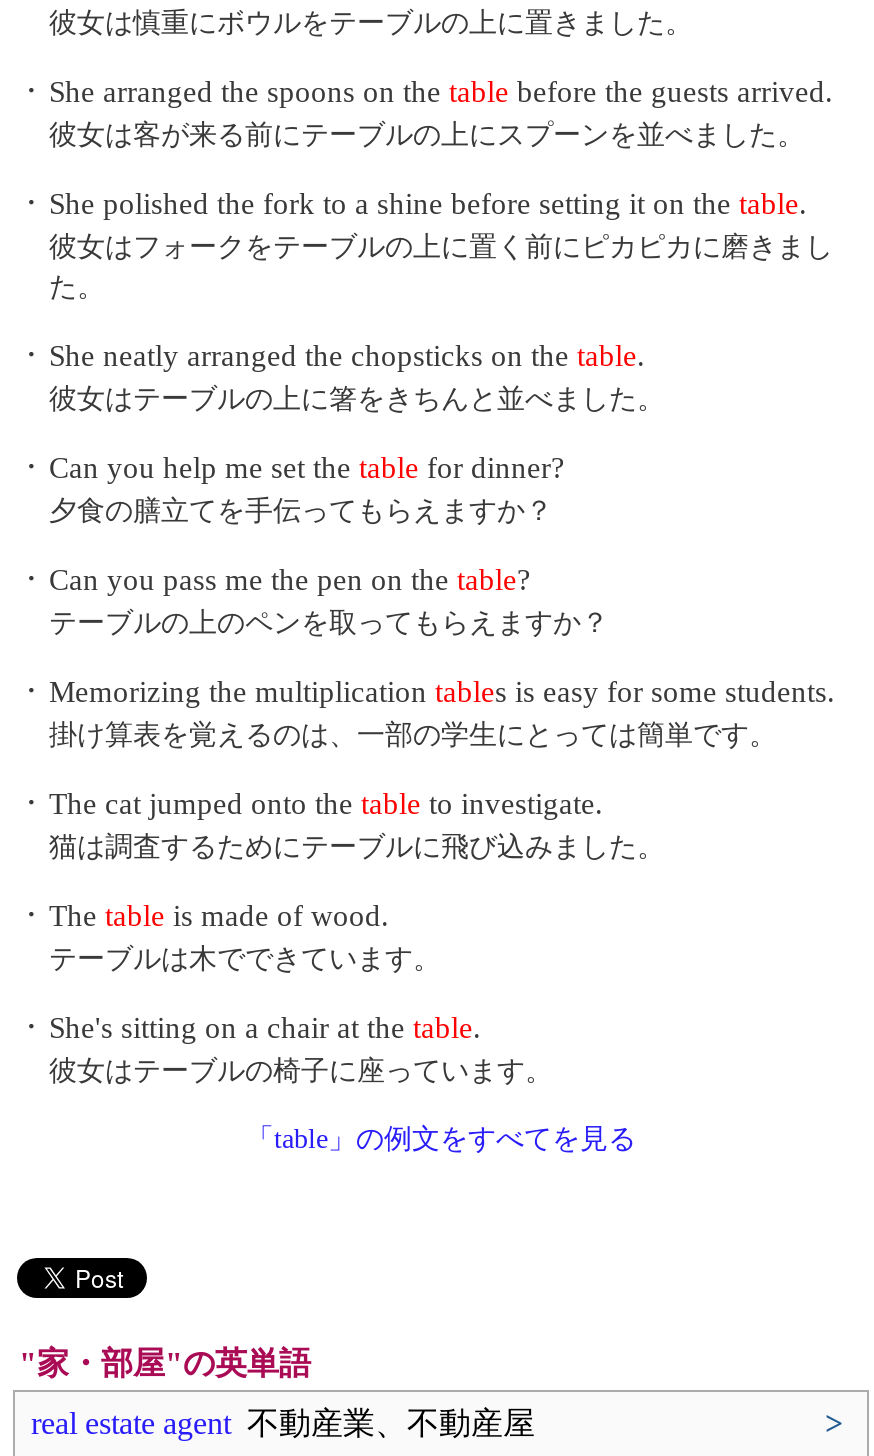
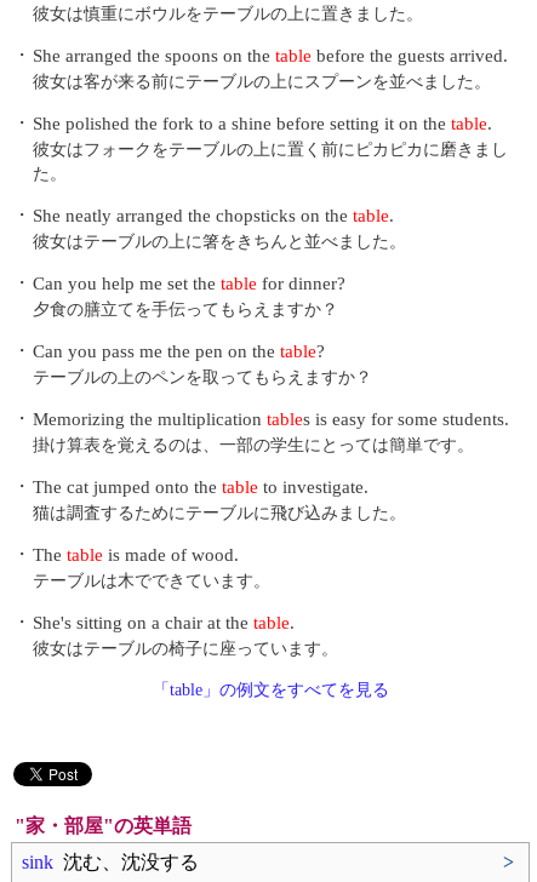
[31,1406,535,1440] real estate agent不動産業、不動産屋 -> [22,852,199,872] sink沈む、沈没する

